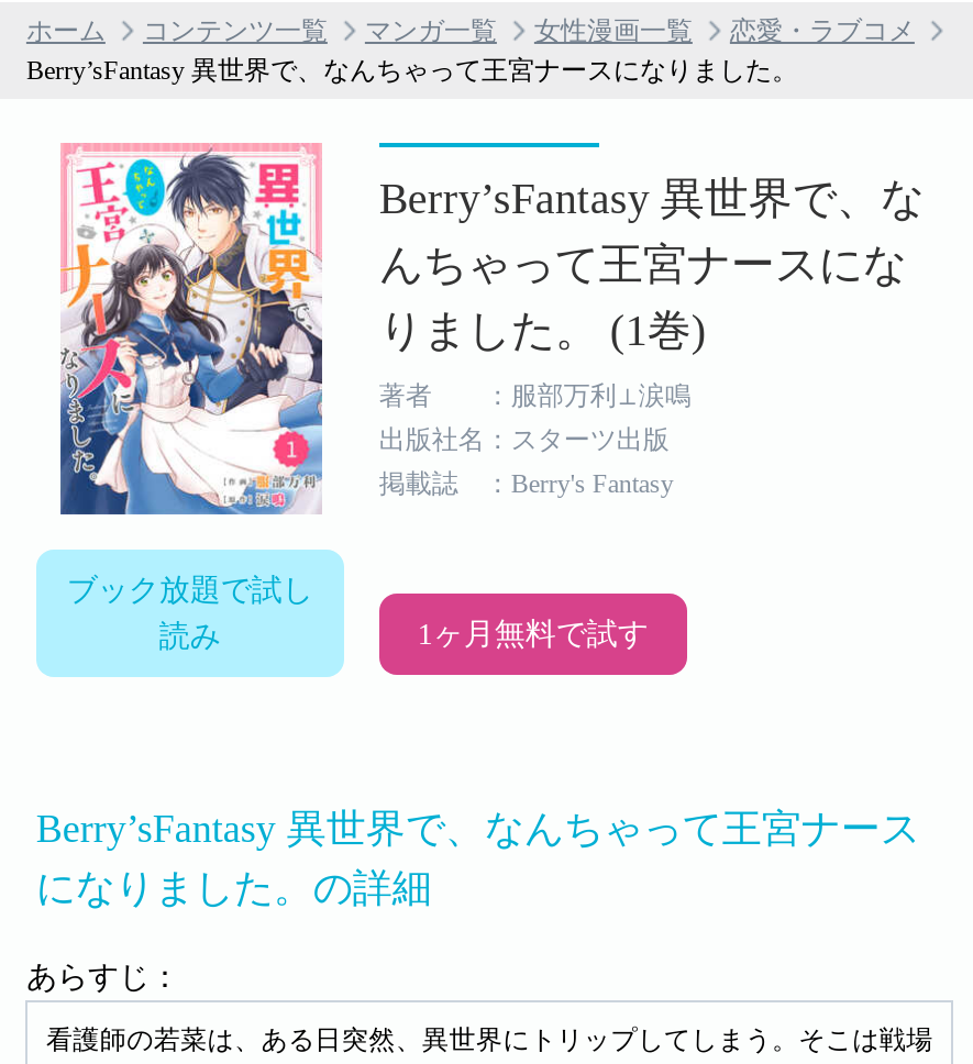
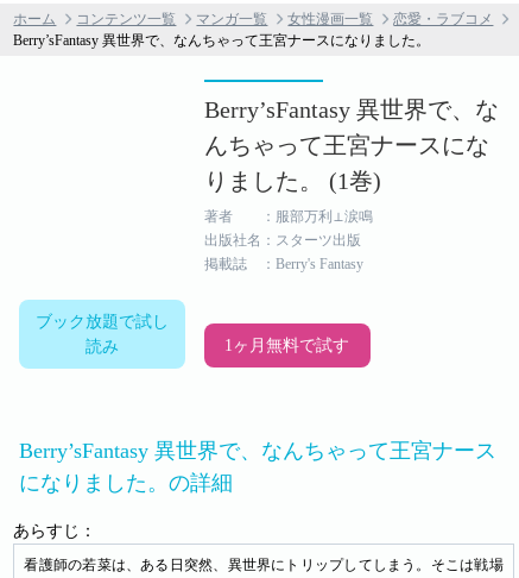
[58,141,324,517] [image] -> none

